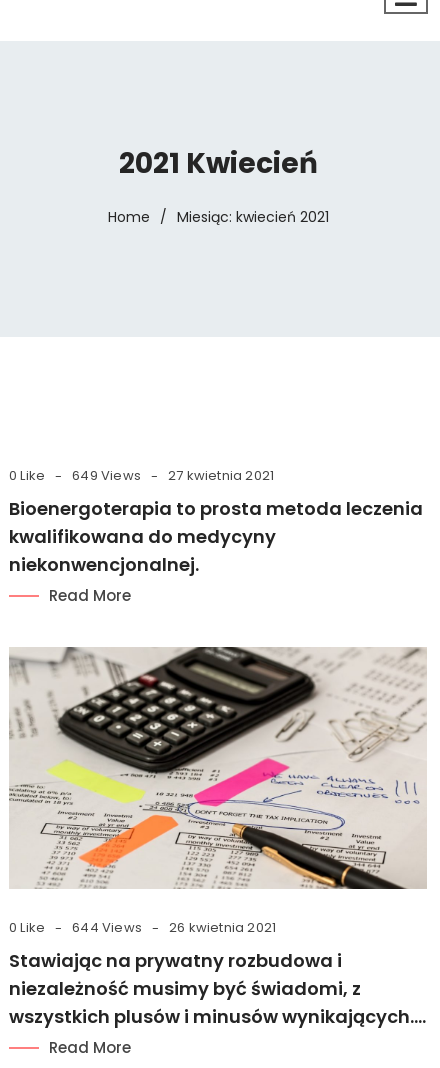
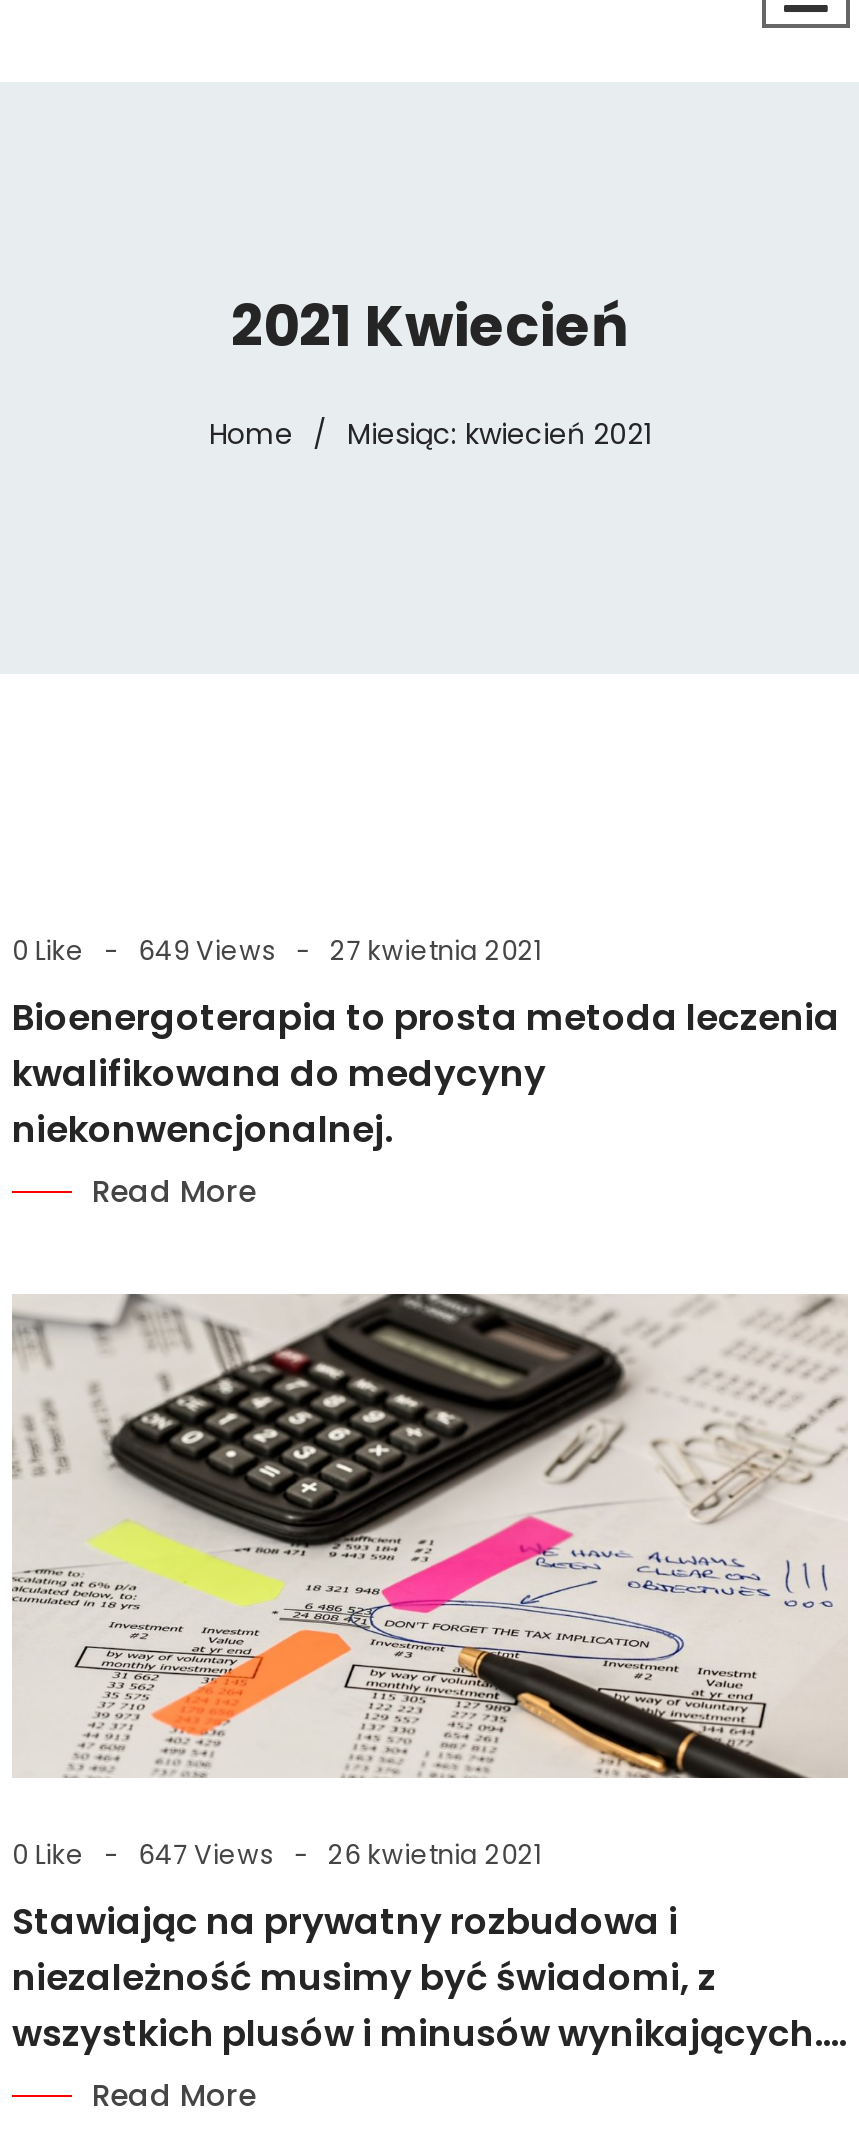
[9,918,276,937] 0 Like 644 Views 26 kwietnia 2021 -> [12,1836,542,1874] 0 Like 647 Views 26 kwietnia 2021

